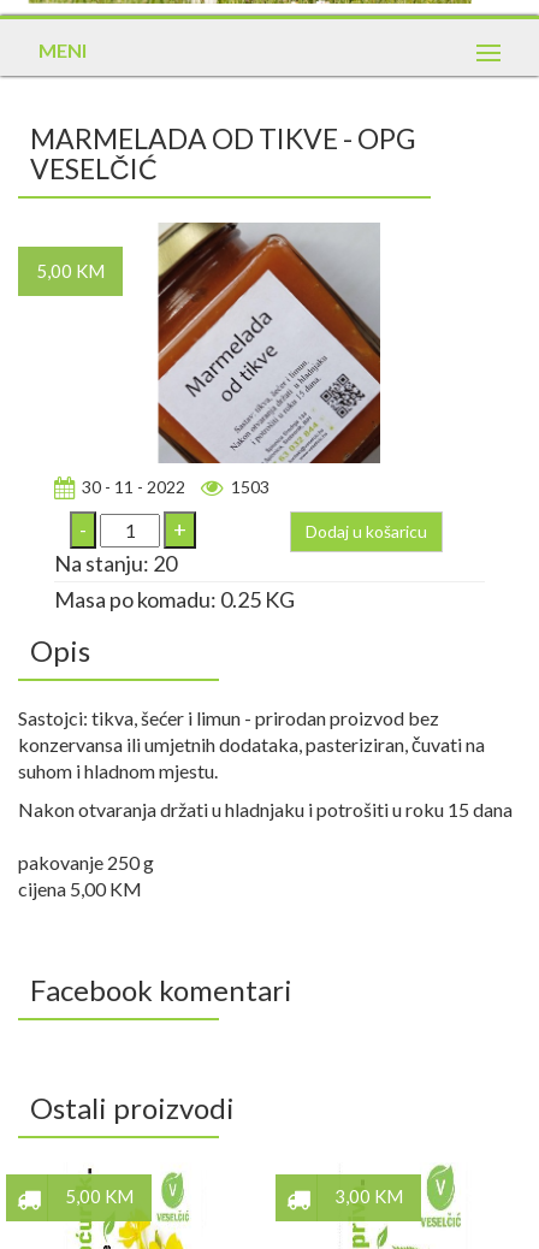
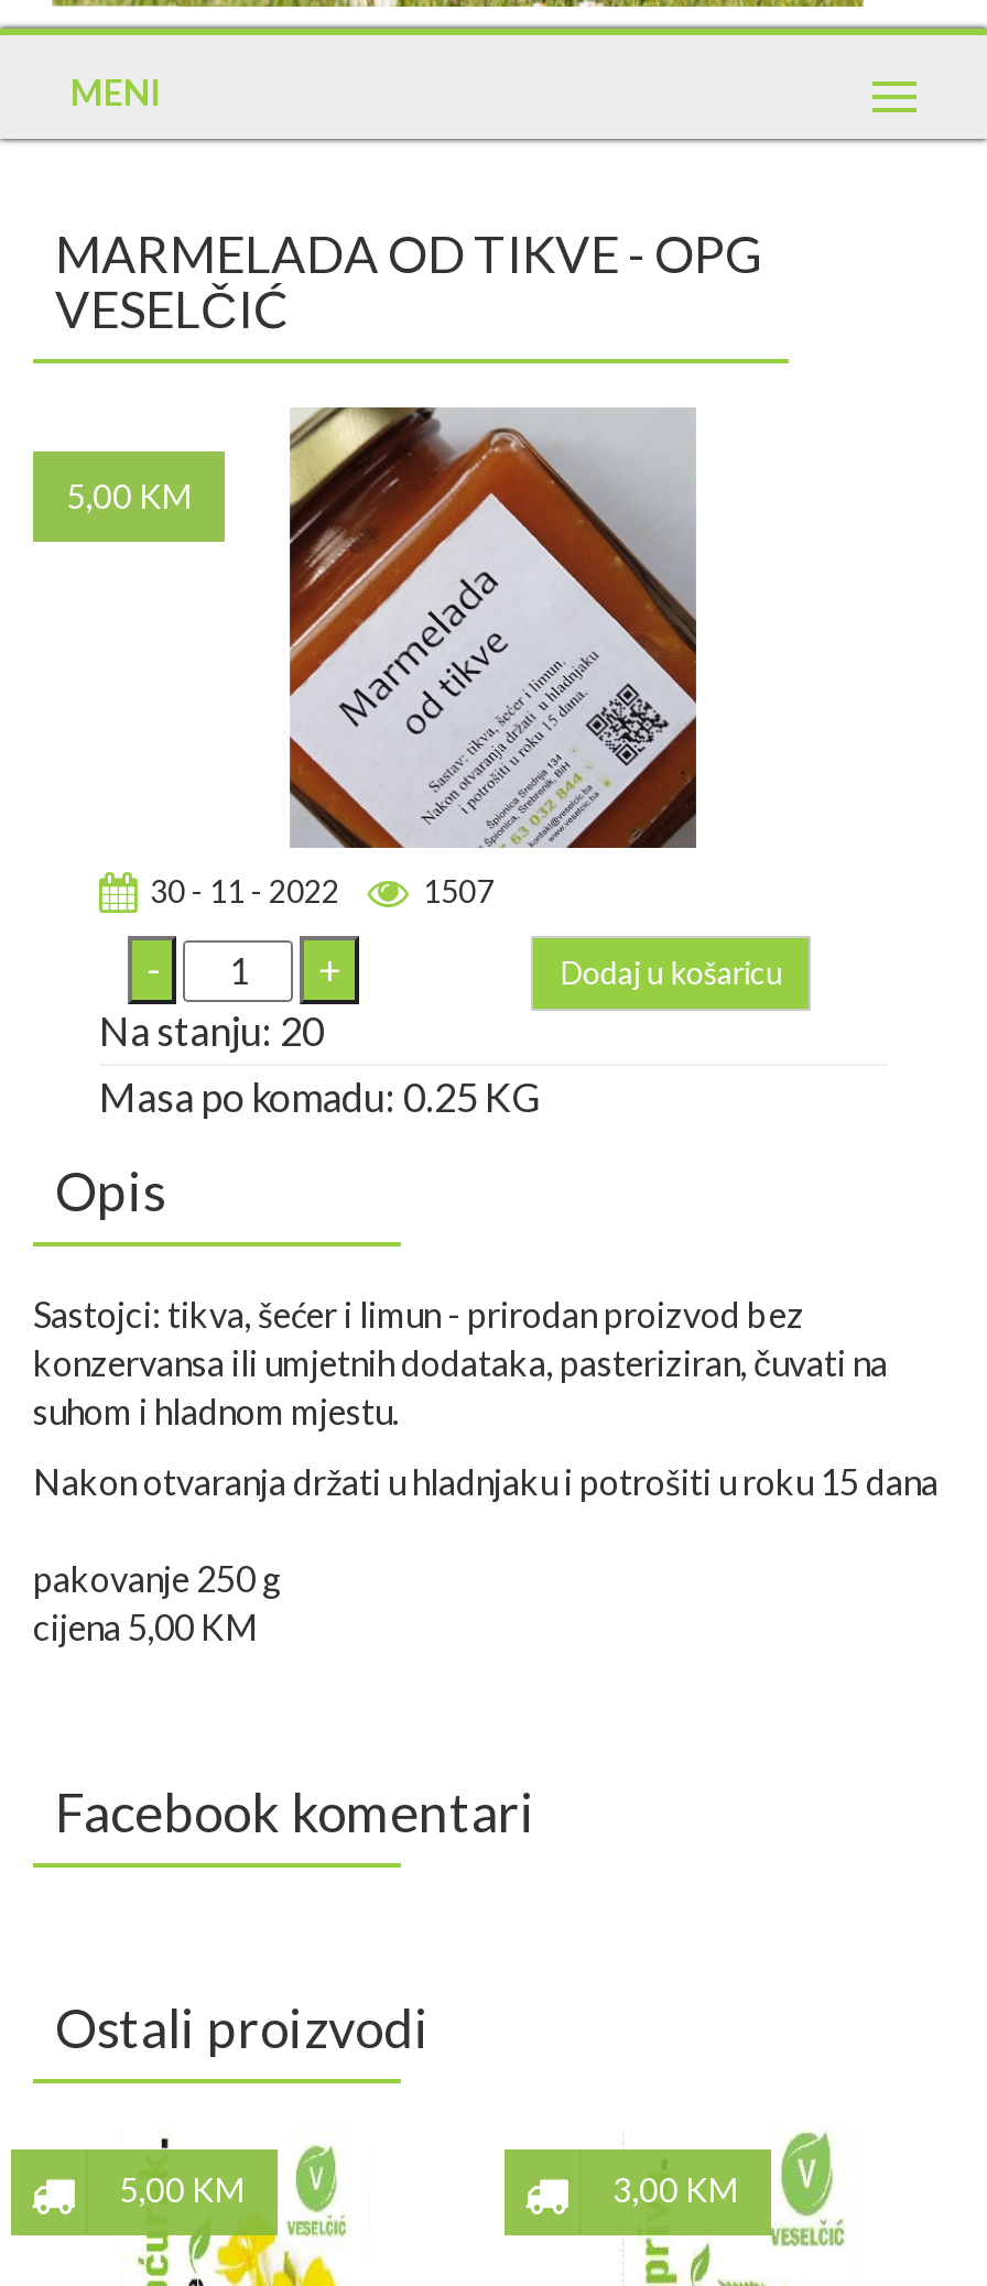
[75,477,269,497] 30 - 11 - 2022 1503 -> [137,873,493,910] 30 - 11 - 2022 1507

